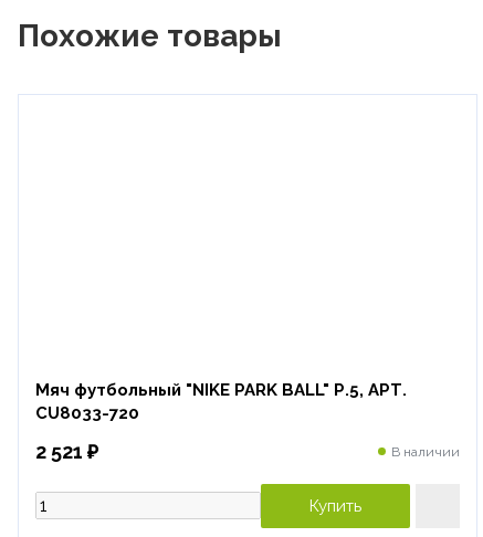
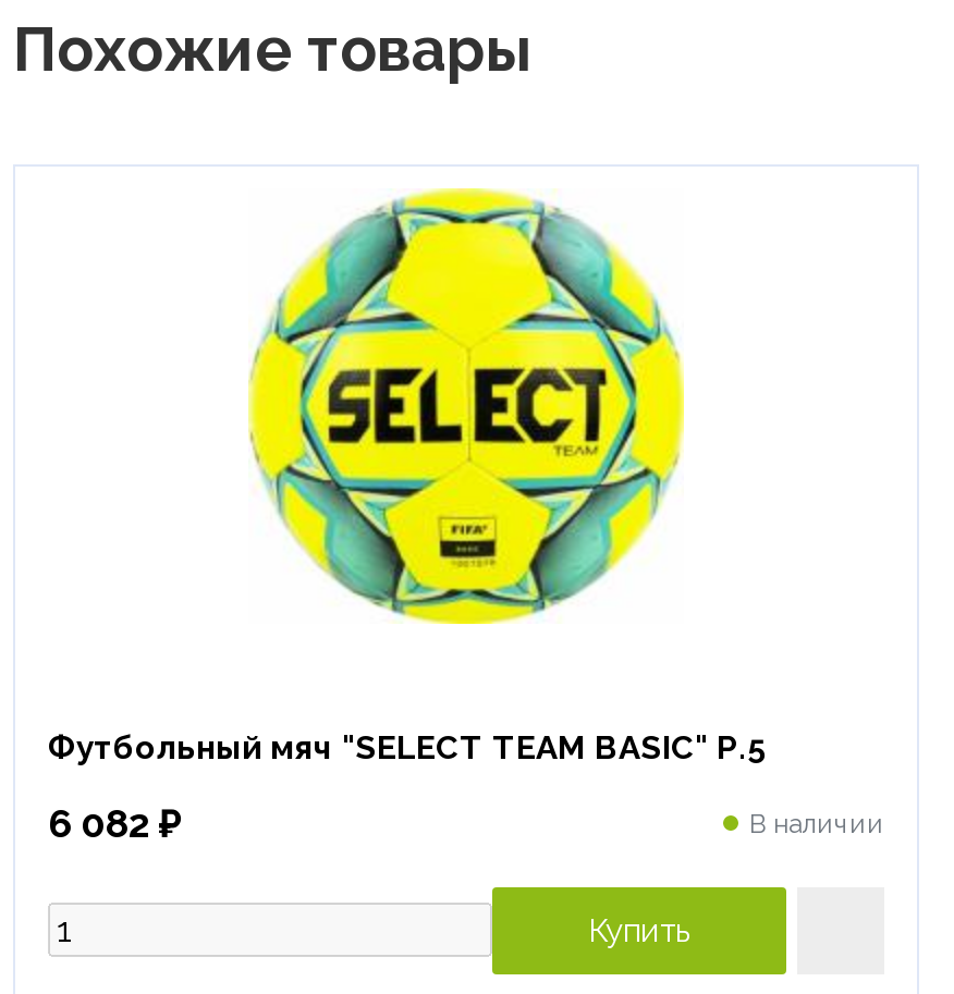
none -> [246,186,686,626] [image]
[35,380,407,423] Мяч футбольный "NIKE PARK BALL" Р.5, АРТ. | CU8033-720 -> [48,727,767,767] Футбольный мяч "SELECT TEAM BASIC" Р.5
[35,439,98,463] 2 521 ₽ -> [48,799,181,845] 6 082 ₽

